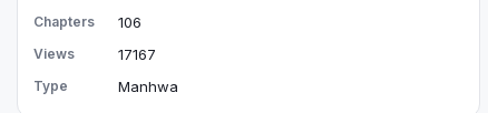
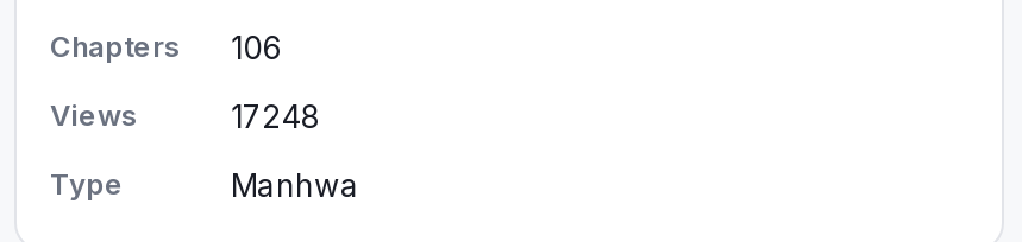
[118,45,156,63] 17167 -> [231,97,319,135] 17248

